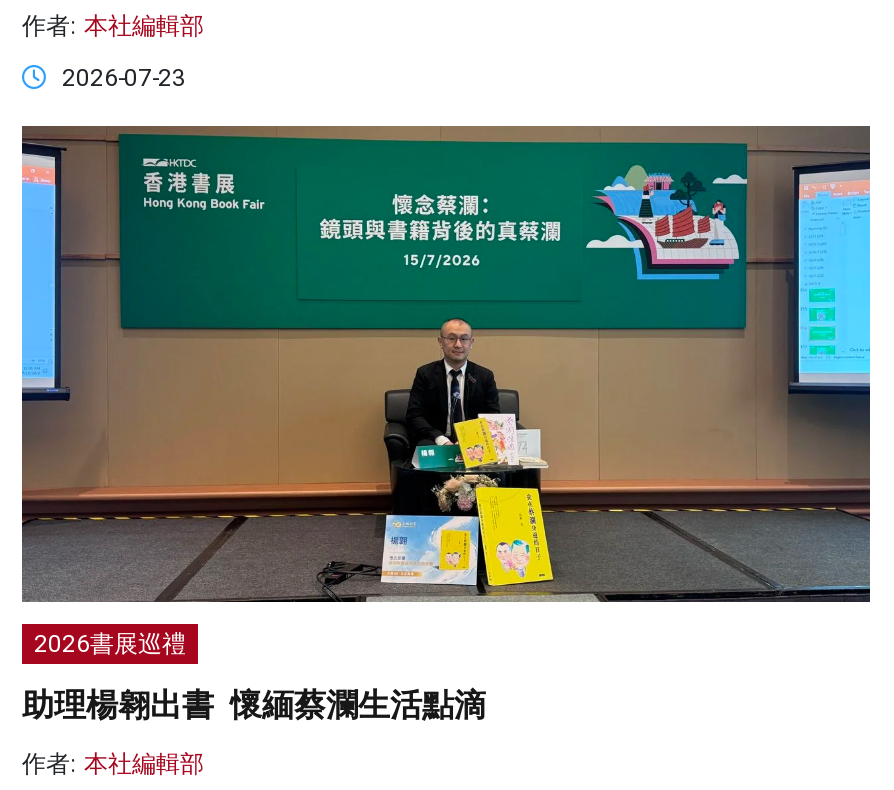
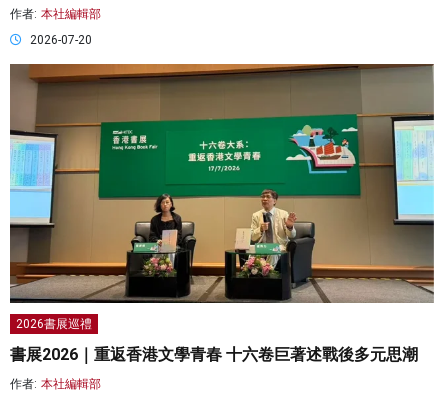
[62,63,186,91] 2026-07-23 -> [30,33,92,47] 2026-07-20
[20,125,872,603] [image] -> [9,63,435,304] [image]
[22,686,486,724] 助理楊翱出書 懷緬蔡瀾生活點滴 -> [10,345,418,364] 書展2026｜重返香港文學青春 十六卷巨著述戰後多元思潮

